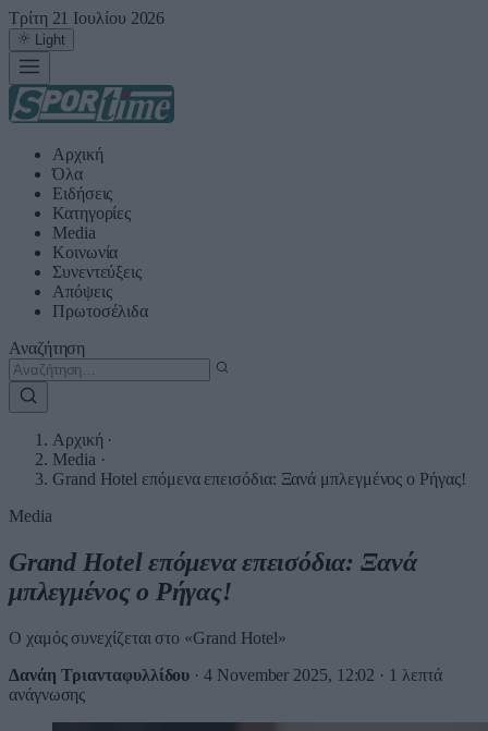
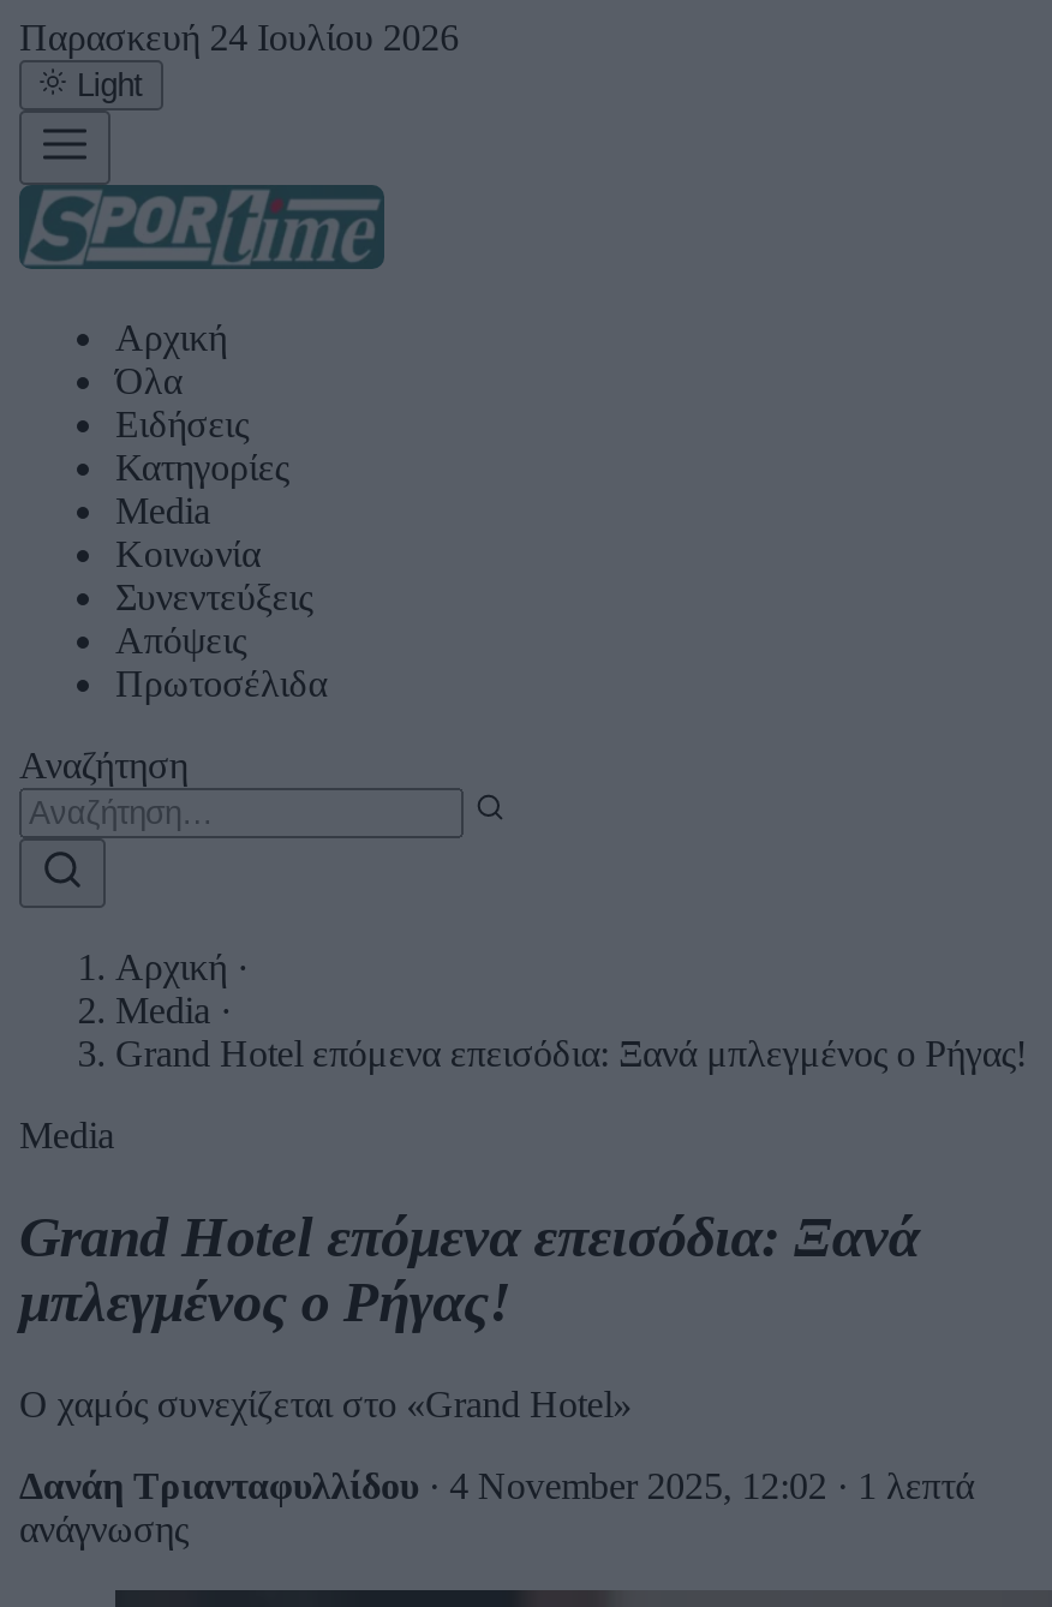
[9,9,165,27] Τρίτη 21 Ιουλίου 2026 -> [19,17,459,58] Παρασκευή 24 Ιουλίου 2026

